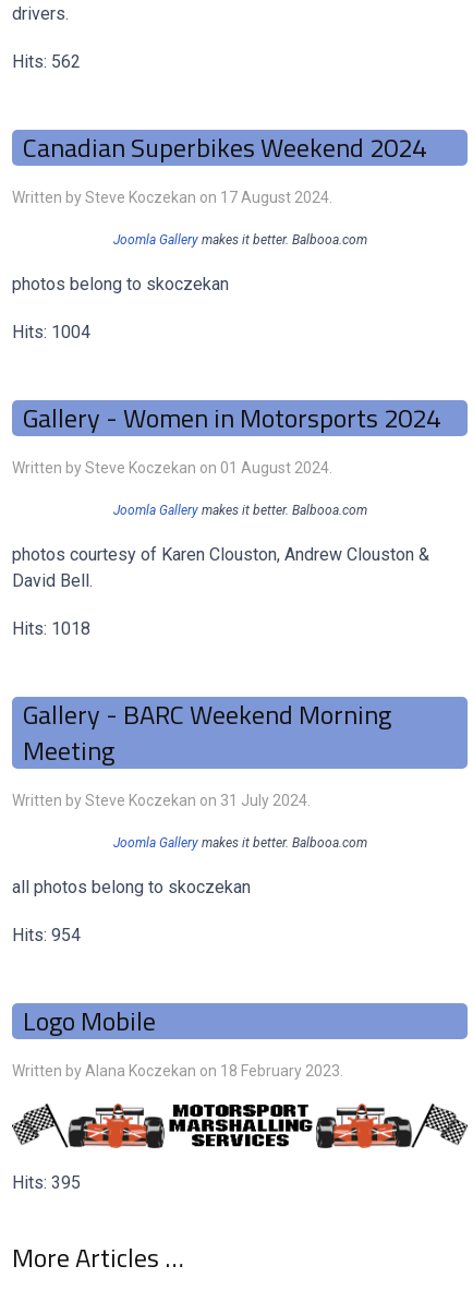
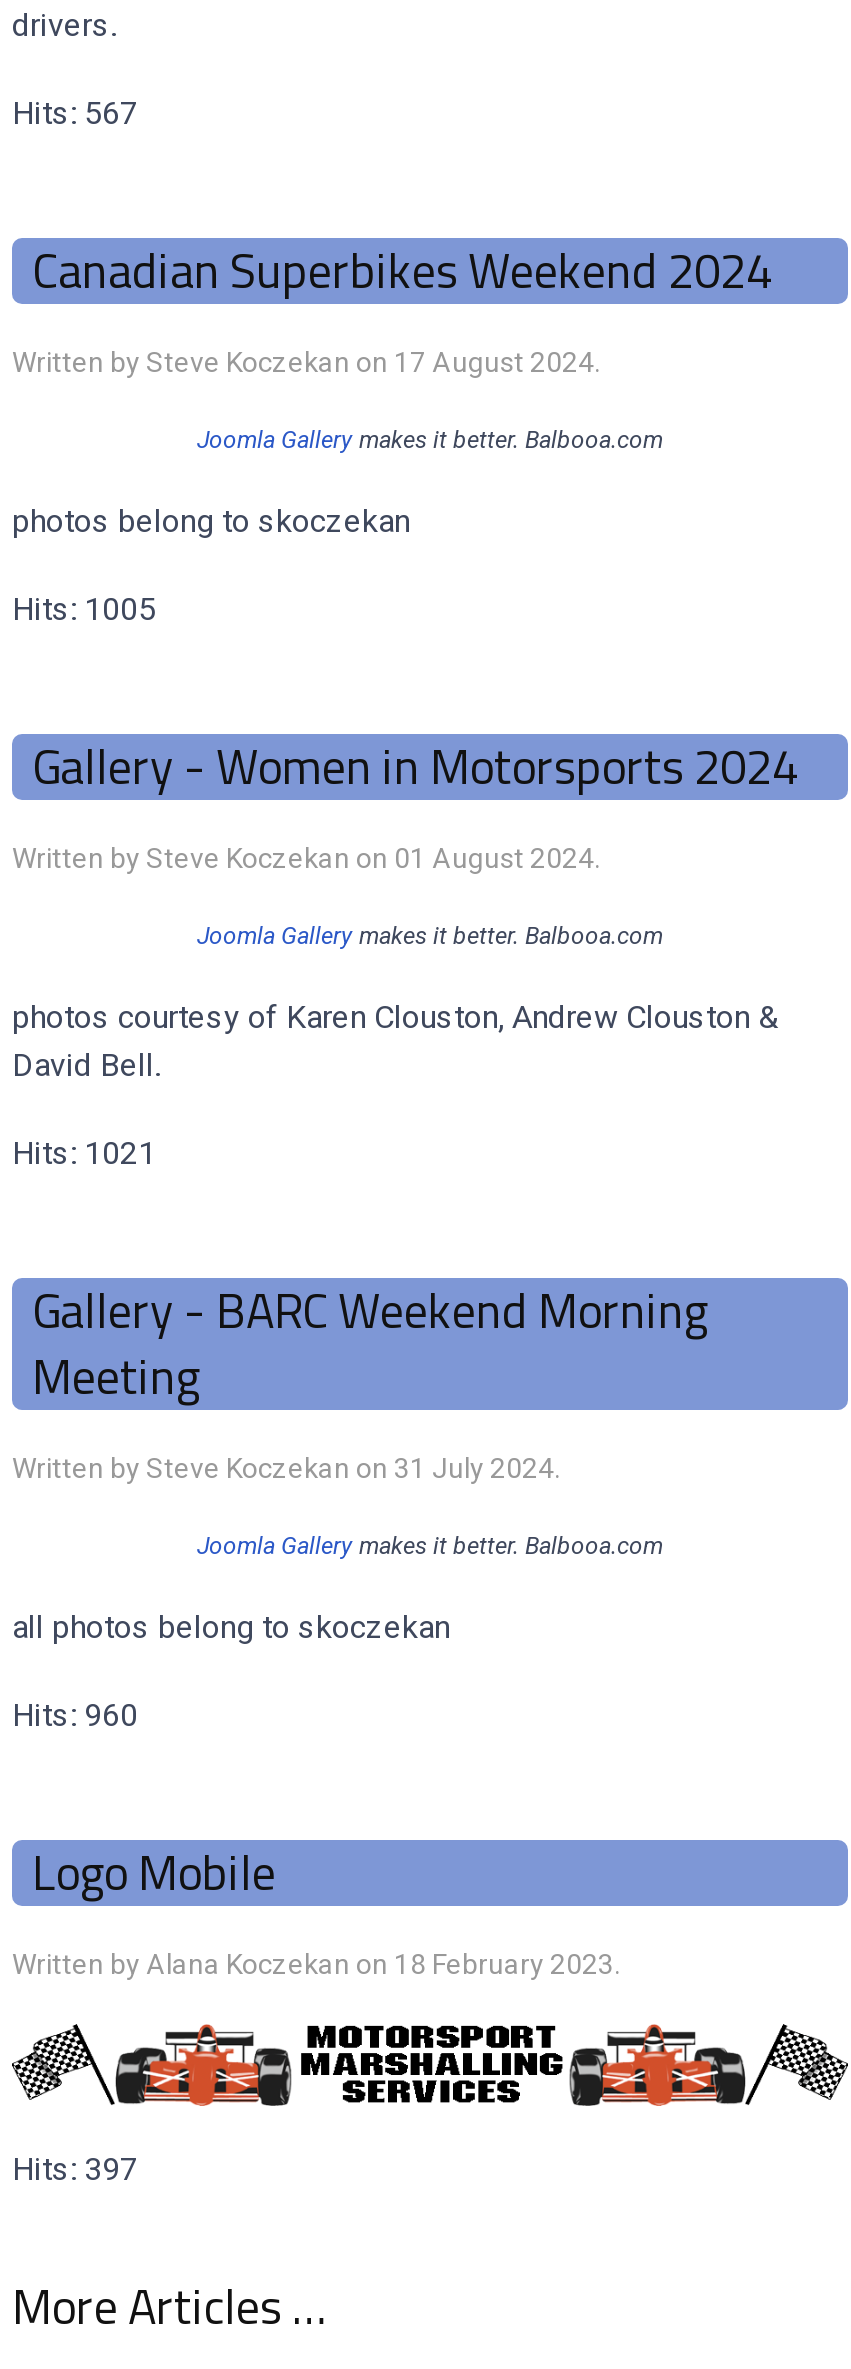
[12,51,81,72] Hits: 562 -> [12,94,138,132] Hits: 567
[12,322,90,342] Hits: 1004 -> [12,590,156,628] Hits: 1005
[12,618,90,639] Hits: 1018 -> [12,1134,156,1172] Hits: 1021
[12,925,81,945] Hits: 954 -> [12,1696,138,1734] Hits: 960
[12,1172,81,1193] Hits: 395 -> [12,2149,138,2187] Hits: 397

